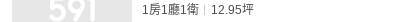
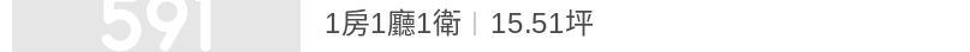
[142,3,254,17] 1房1廳1衛 12.95坪 -> [325,7,594,40] 1房1廳1衛 15.51坪

